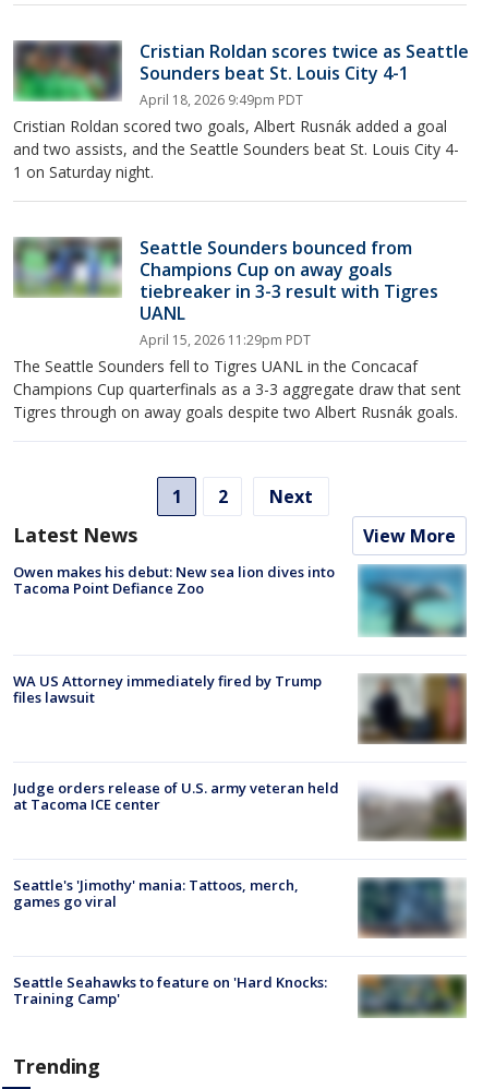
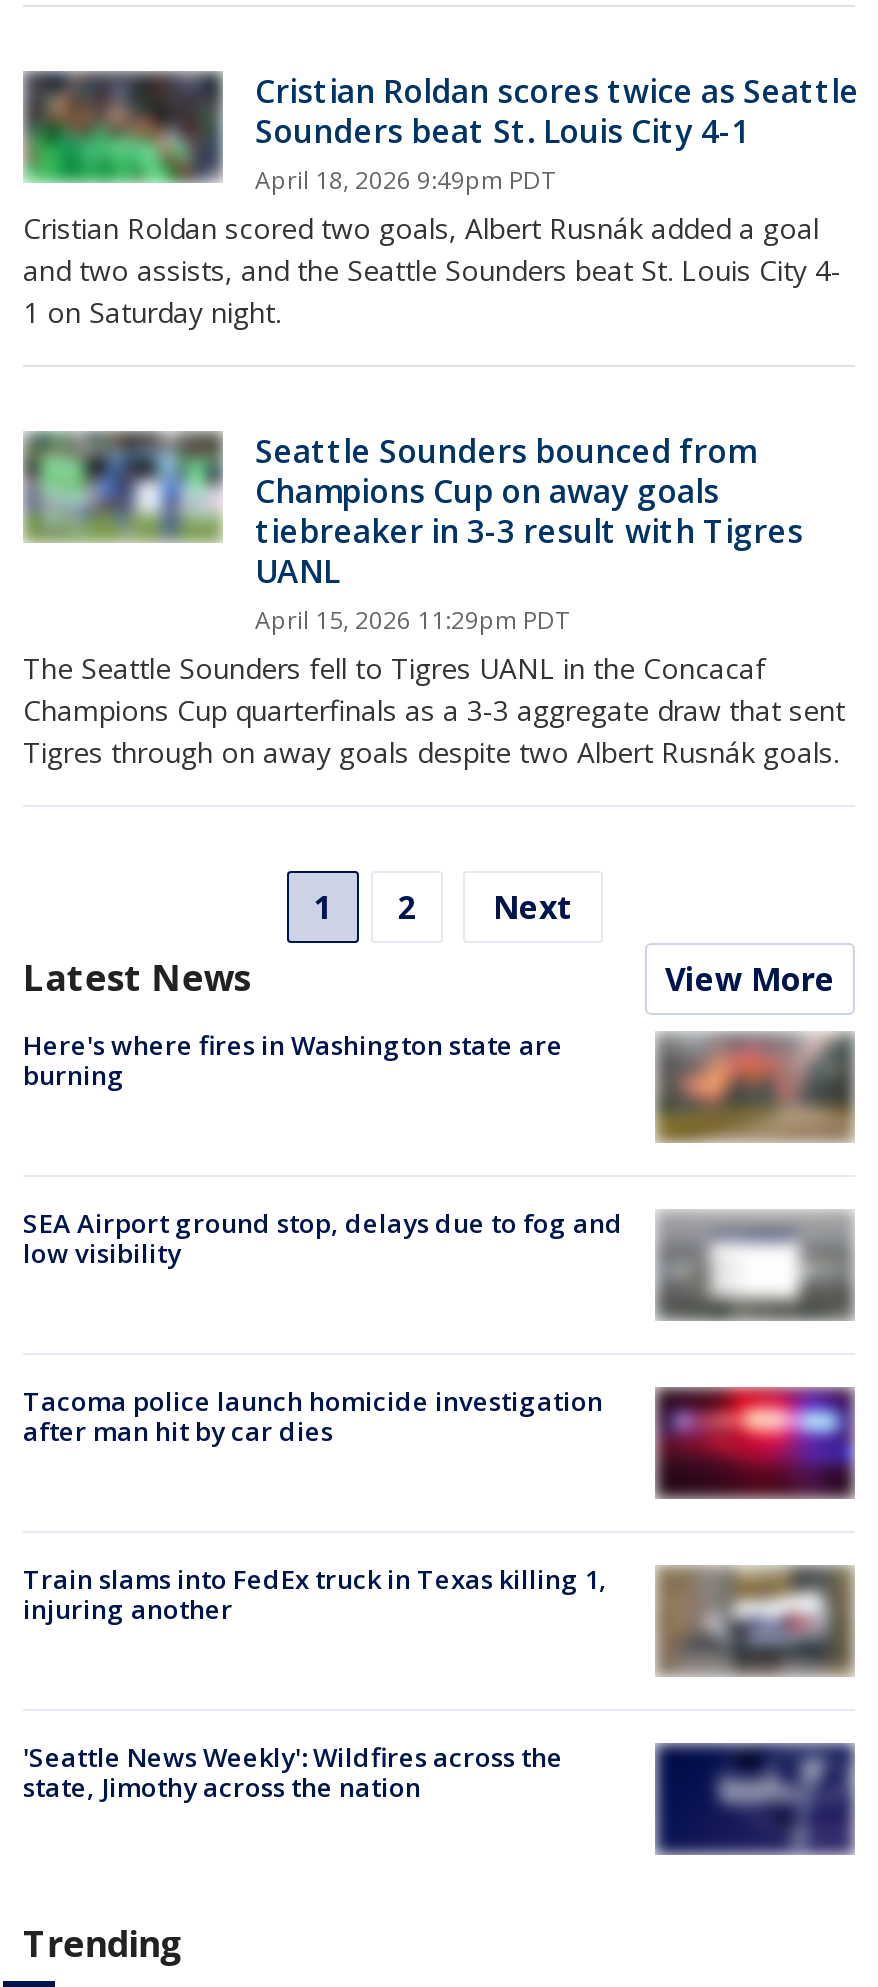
[13,562,335,598] Owen makes his debut: New sea lion dives into | Tacoma Point Defiance Zoo -> [23,1027,563,1093] Here's where fires in Washington state are | burning
[358,564,468,638] [image] -> [655,1031,855,1157] [image]
[13,667,468,745] [image] | WA US Attorney immediately fired by Trump | files lawsuit -> [23,1204,855,1353] [image] | SEA Airport ground stop, delays due to fog and | low visibility
[13,763,468,842] [image] | Judge orders release of U.S. army veteran held | at Tacoma ICE center -> [23,1383,857,1531] [image] | Tacoma police launch homicide investigation | after man hit by car dies
[357,860,467,940] [image] -> [653,1565,857,1709] [image]
[13,875,299,911] Seattle's 'Jimothy' mania: Tattoos, merch, | games go viral -> [23,1560,607,1626] Train slams into FedEx truck in Texas killing 1, | injuring another
[358,957,467,1018] [image] -> [653,1741,857,1855] [image]
[13,973,327,1009] Seattle Seahawks to feature on 'Hard Knocks: | Training Camp' -> [23,1739,563,1805] 'Seattle News Weekly': Wildfires across the | state, Jimothy across the nation

